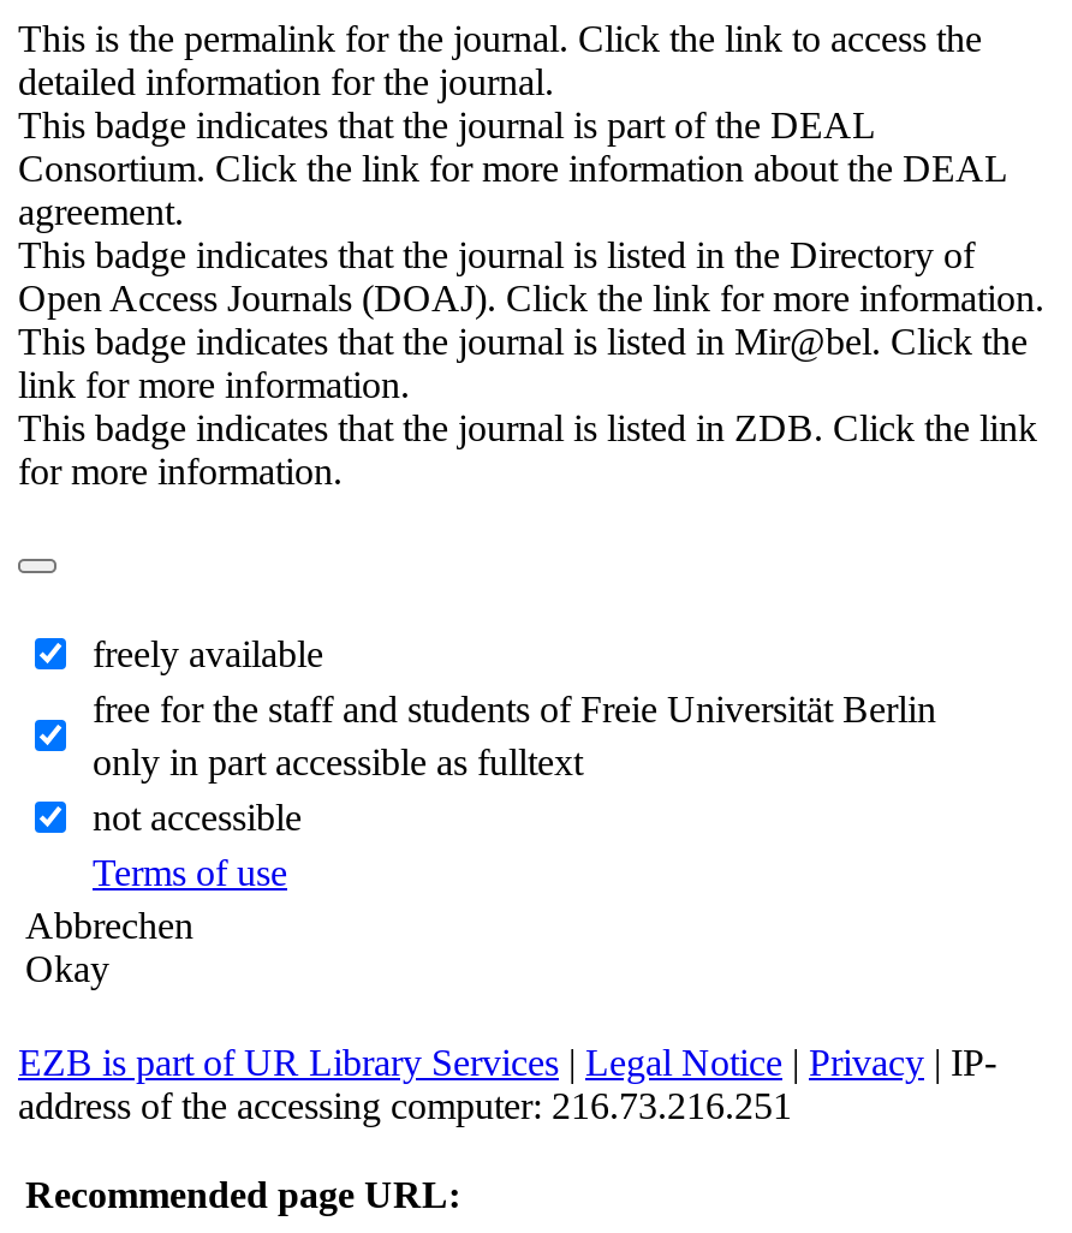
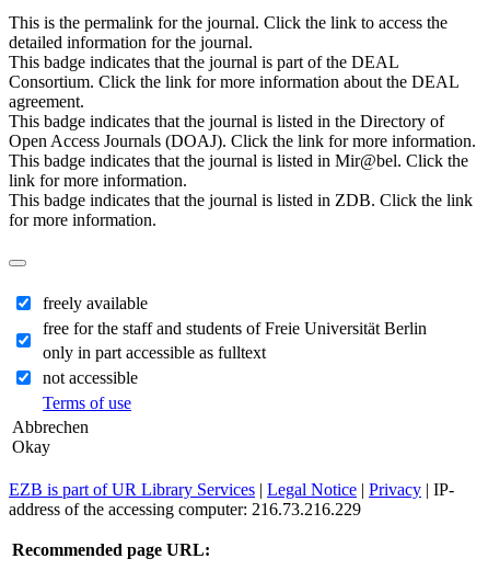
[18,1085,792,1126] address of the accessing computer: 216.73.216.251 -> [9,500,361,518] address of the accessing computer: 216.73.216.229

